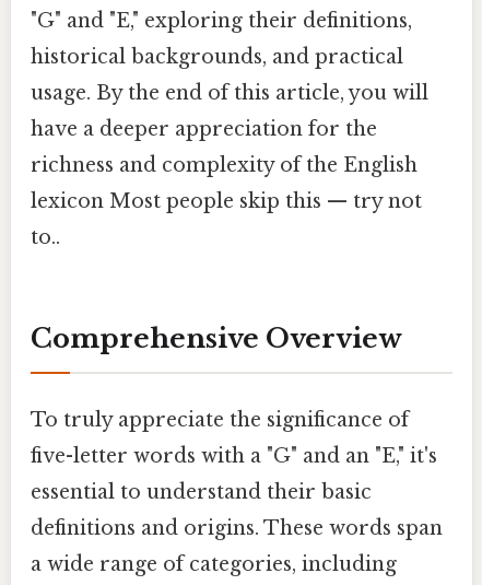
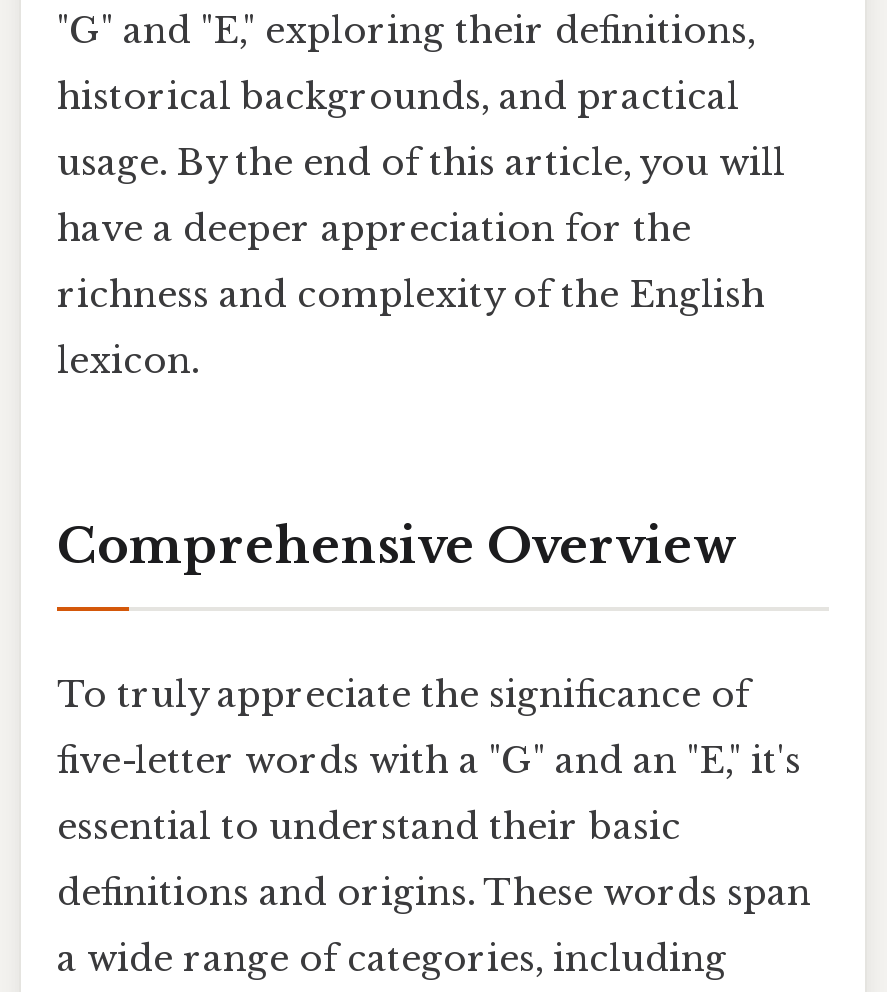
[31,190,422,250] lexicon Most people skip this — try not | to.. -> [57,340,199,384] lexicon.

